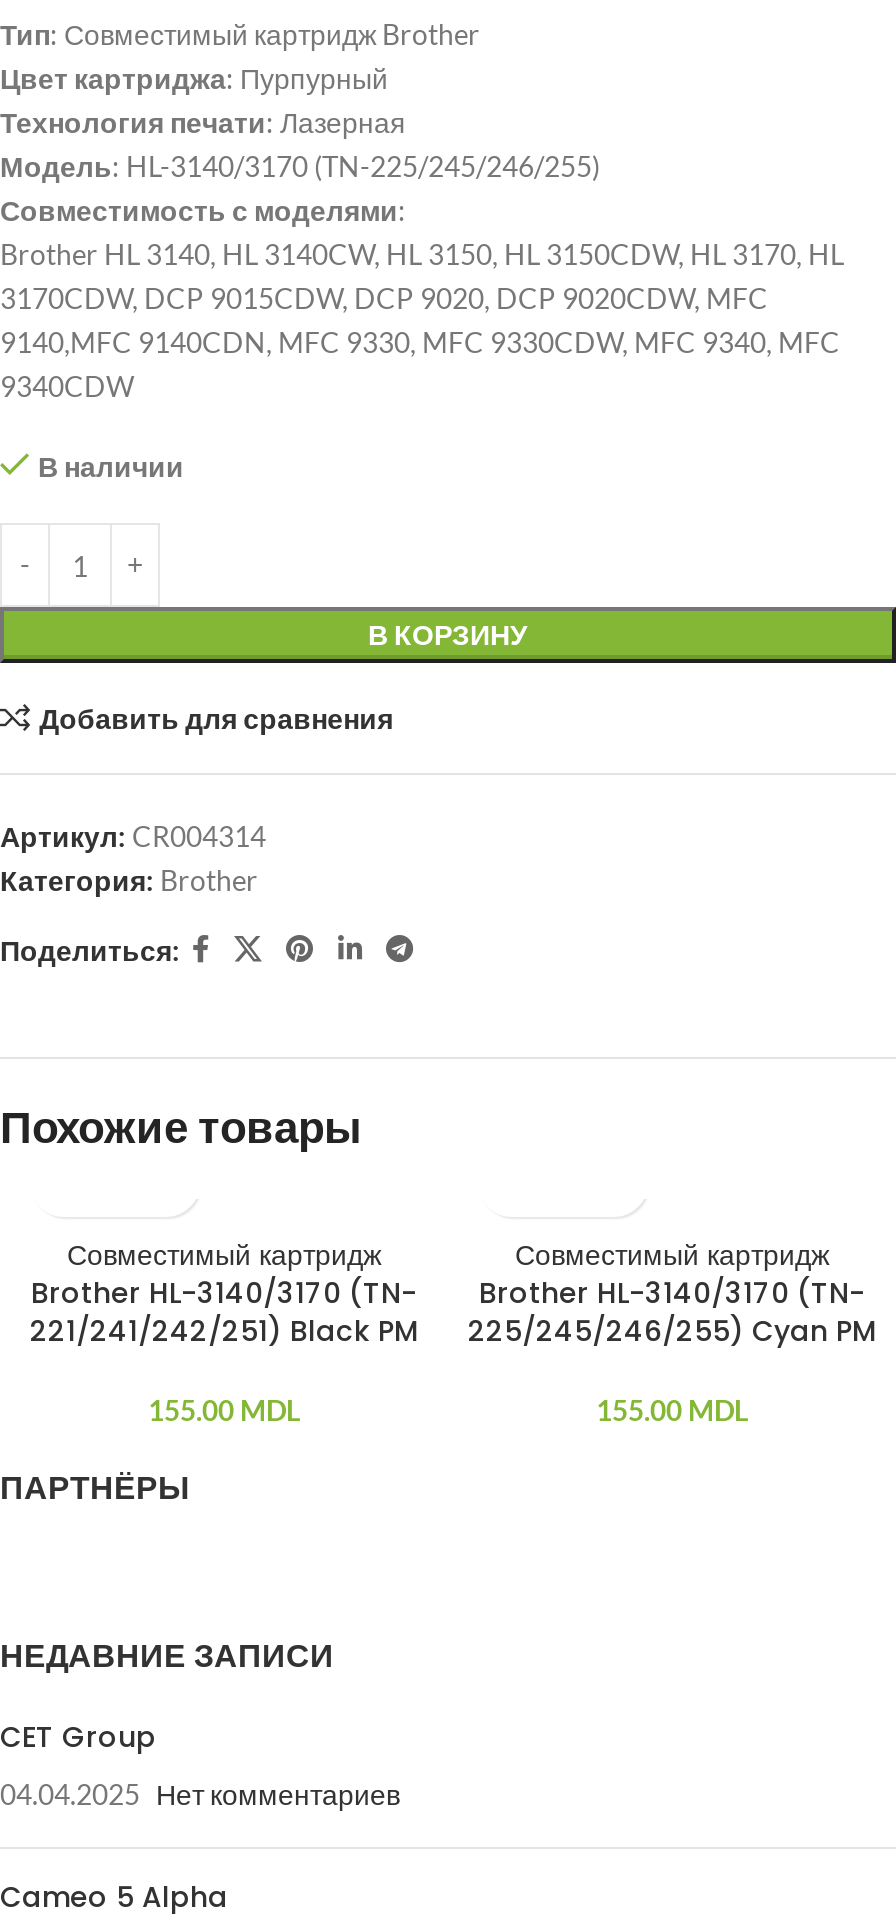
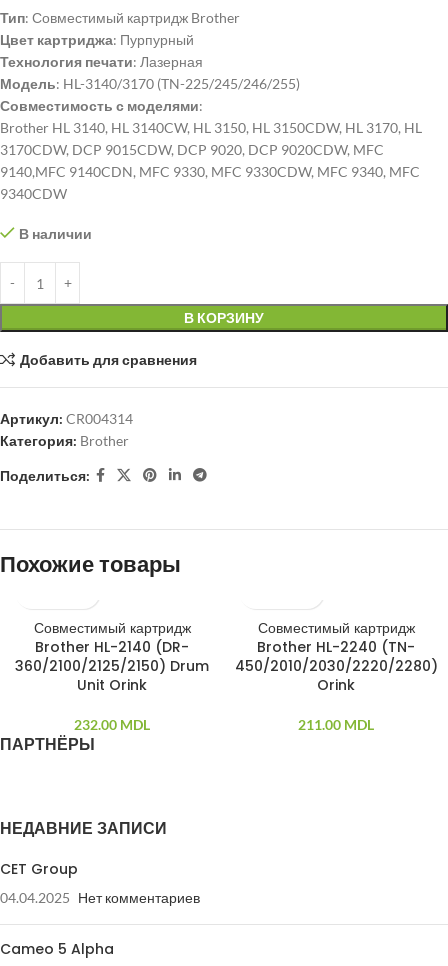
[30,1273,418,1351] Brother HL-3140/3170 (TN- | 221/241/242/251) Black PM -> [15,637,209,695] Brother HL-2140 (DR- | 360/2100/2125/2150) Drum | Unit Orink
[468,1273,876,1351] Brother HL-3140/3170 (TN- | 225/245/246/255) Cyan PM -> [234,637,437,695] Brother HL-2240 (TN- | 450/2010/2030/2220/2280) | Orink
[148,1393,300,1427] 155.00 MDL -> [74,716,150,733] 232.00 MDL
[596,1393,748,1427] 155.00 MDL -> [298,716,374,733] 211.00 MDL

